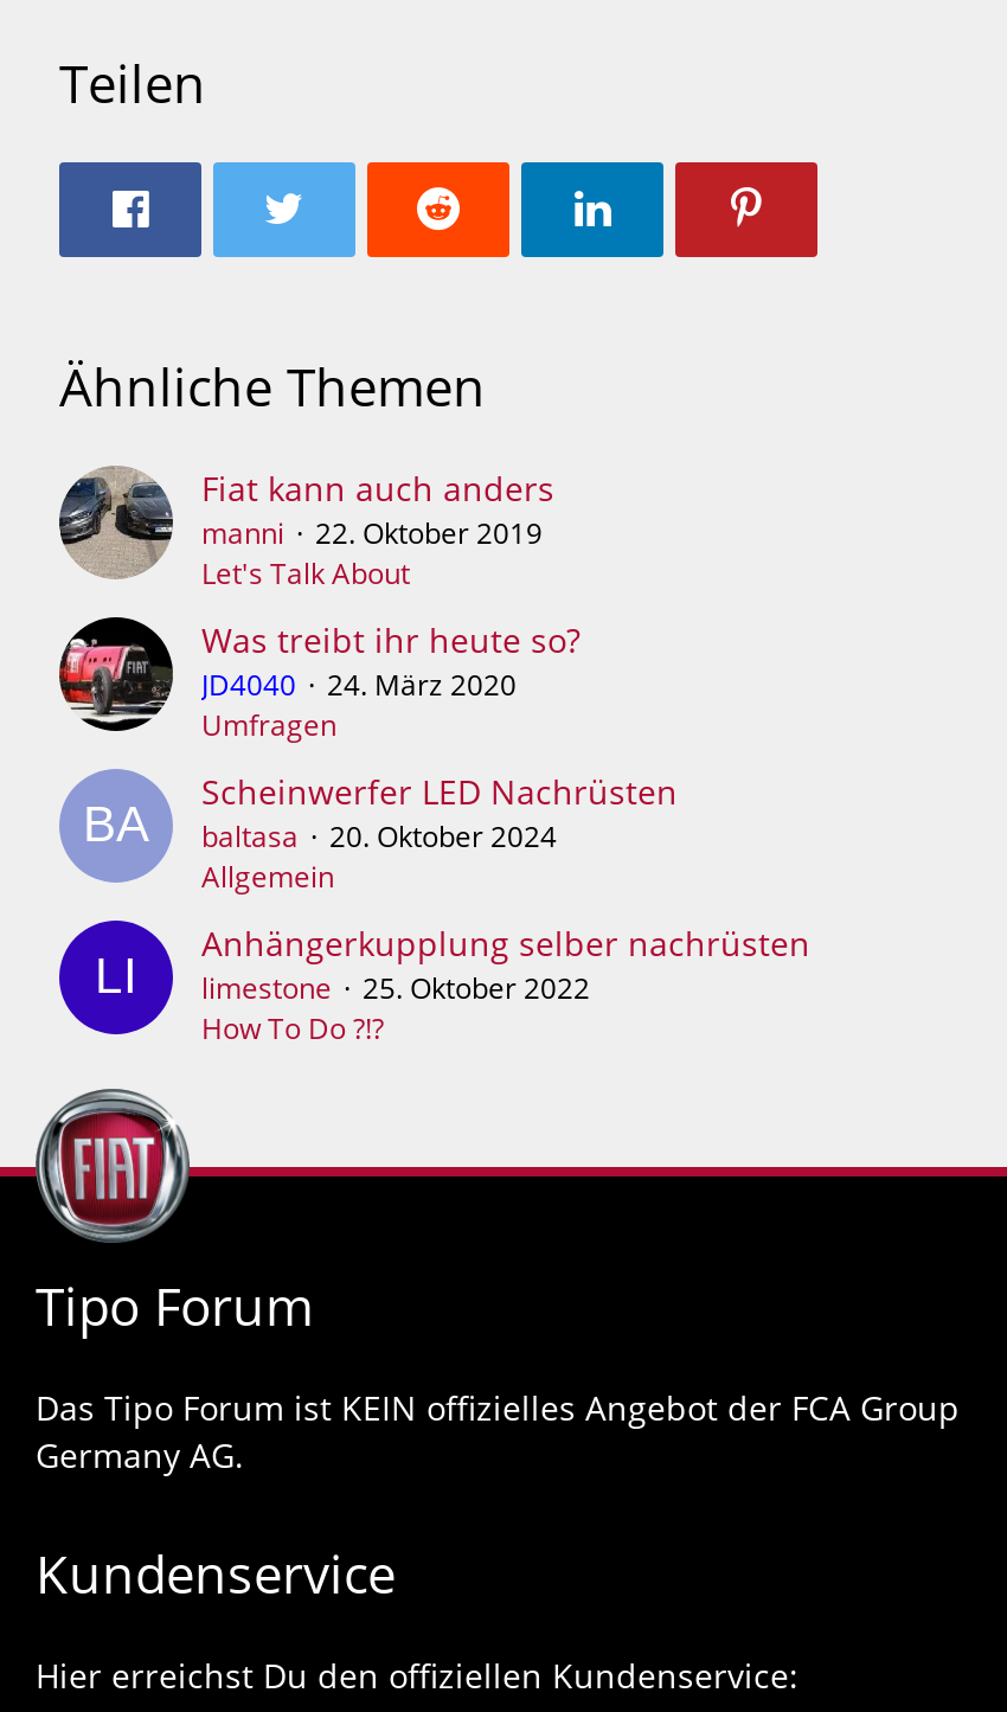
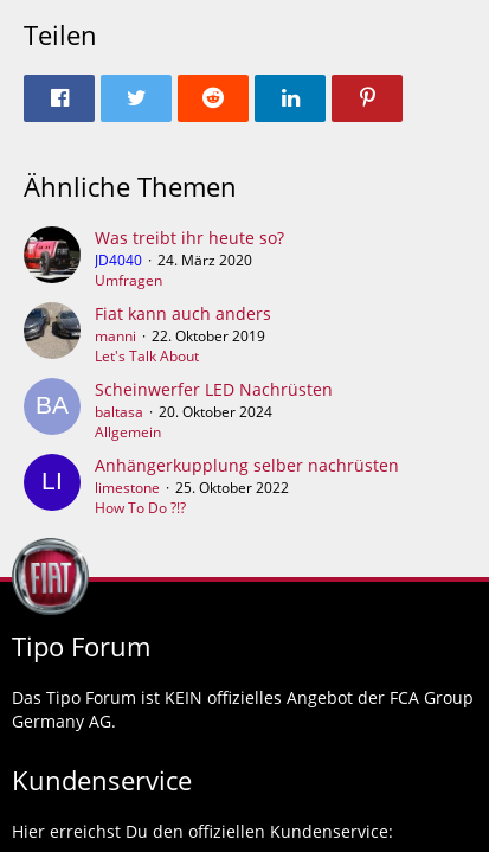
moved [59,466,554,594] -> [24,302,271,366]: [image] | Fiat kann auch anders | manni | 22. Oktober 2019 | Let's Talk About
moved [57,618,581,746] -> [22,227,284,291]: [image] | Was treibt ihr heute so? | JD4040 | 24. März 2020 | Umfragen

